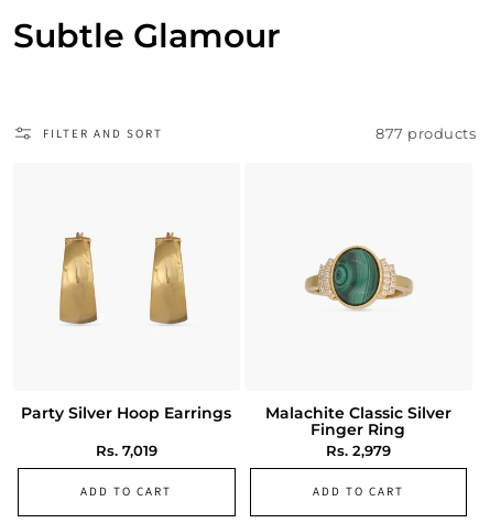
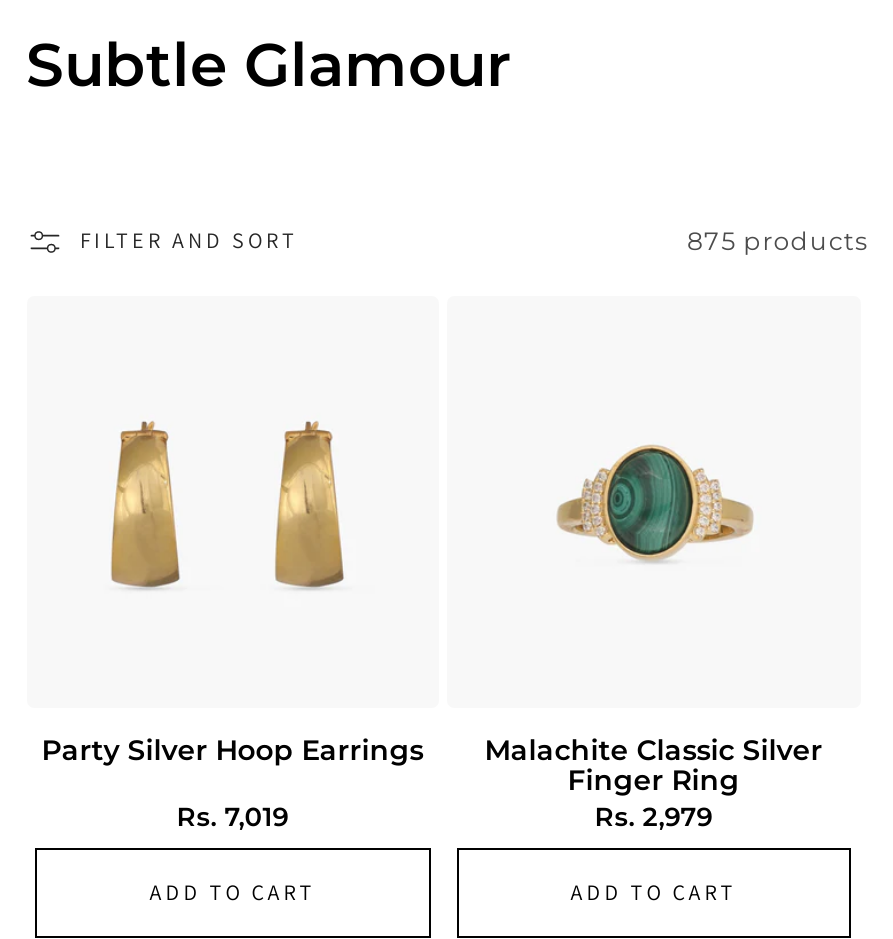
[375,125,476,142] 877 products -> [687,227,868,257] 875 products

